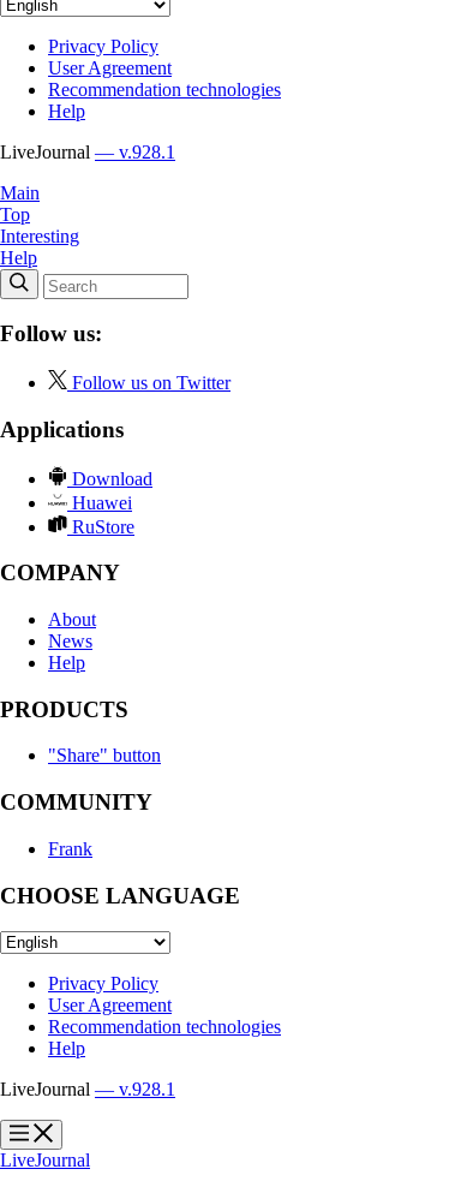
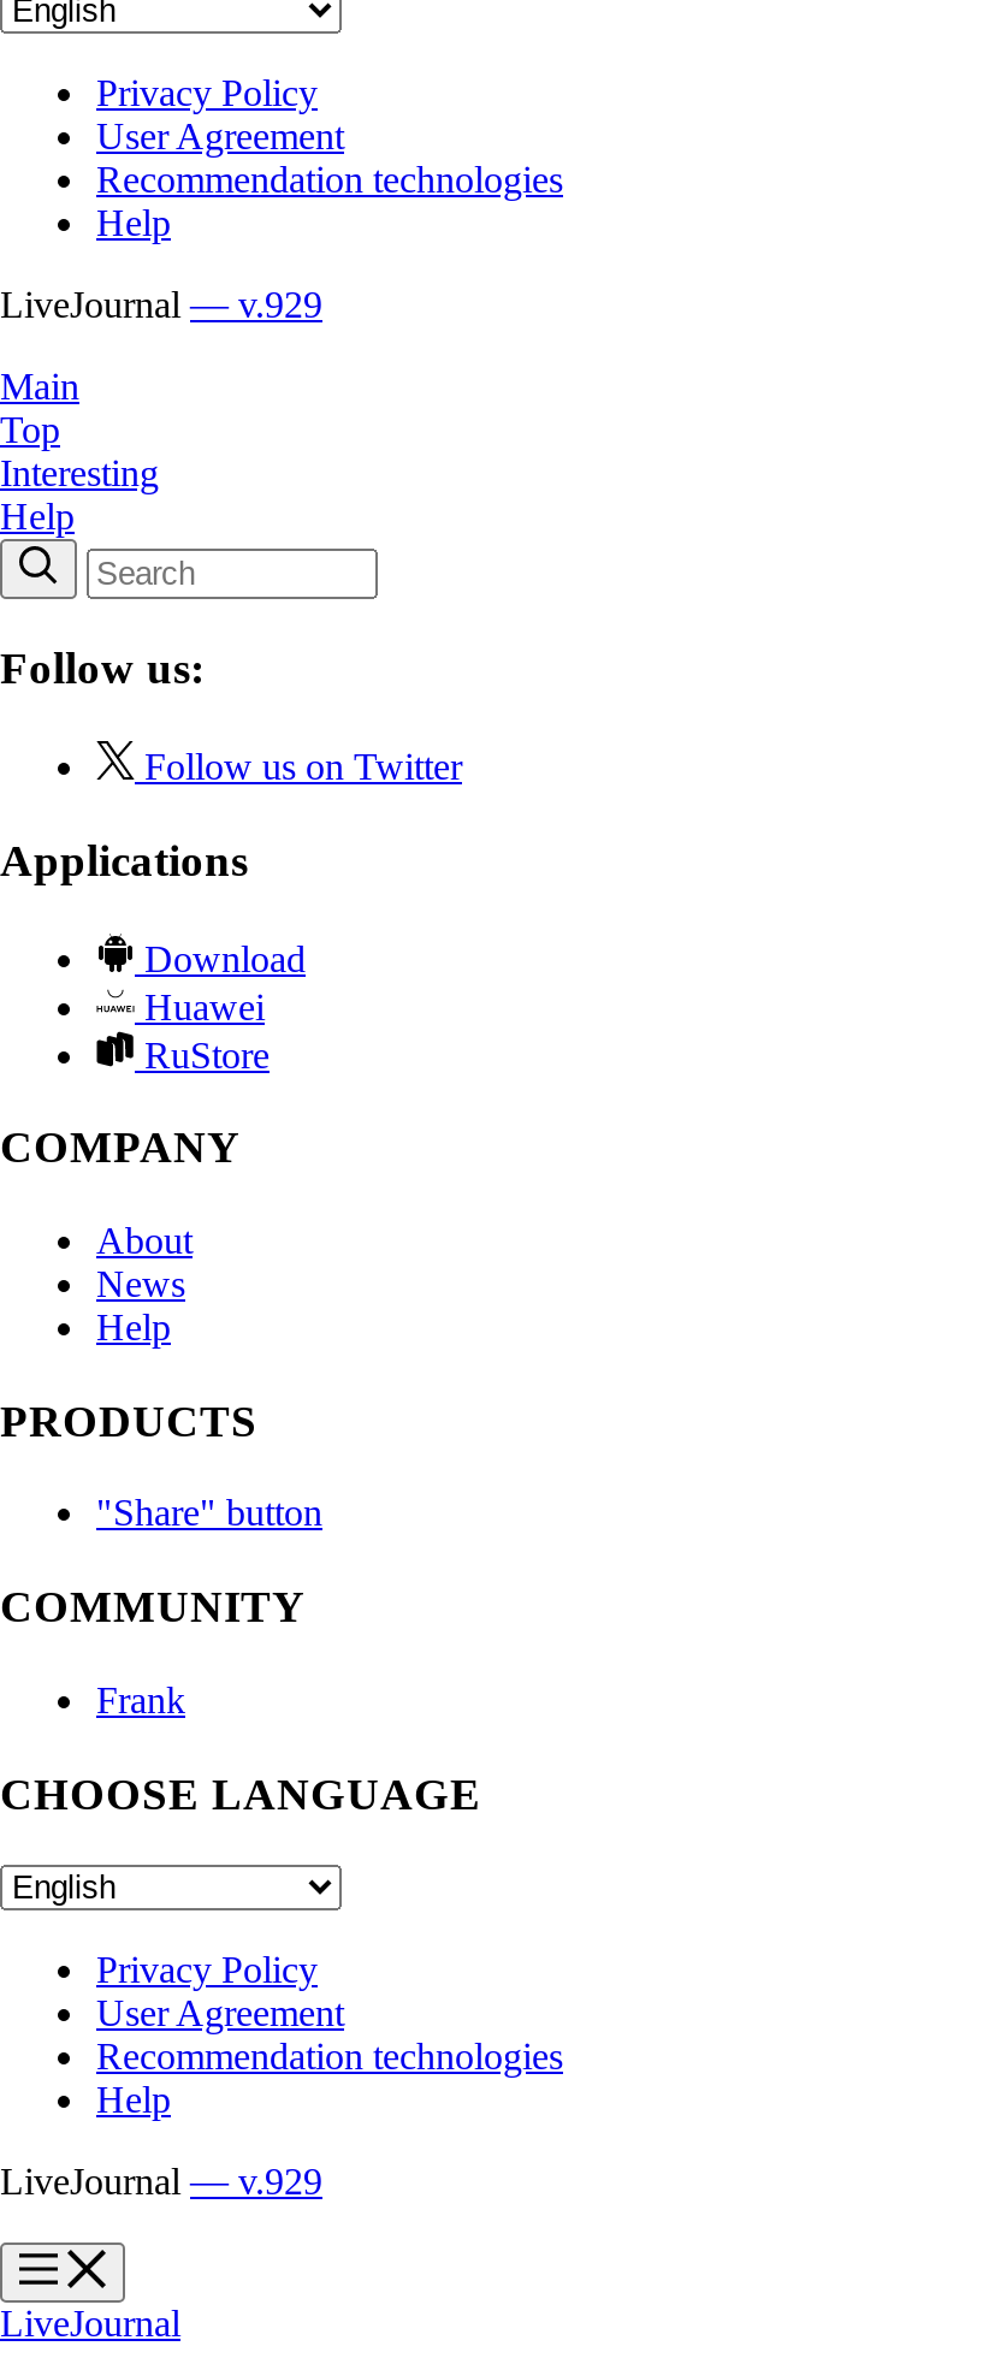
[0,141,175,162] LiveJournal — v.928.1 -> [0,283,322,324] LiveJournal — v.929
[0,1079,175,1100] LiveJournal — v.928.1 -> [0,2161,322,2202] LiveJournal — v.929

